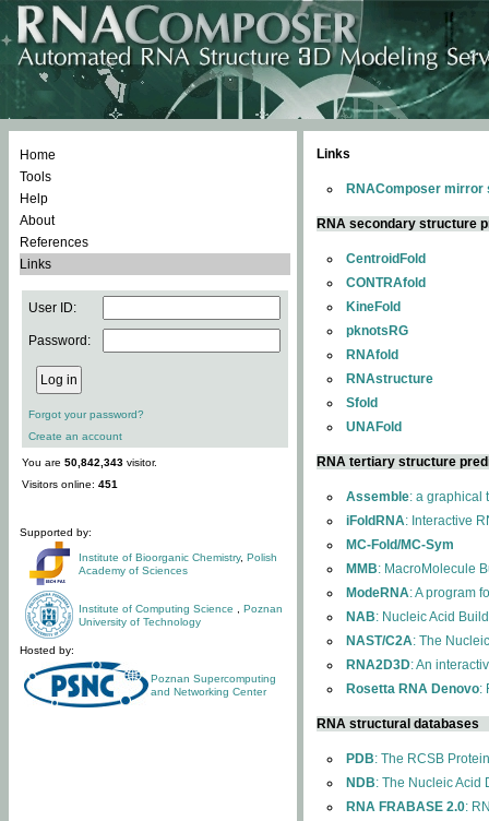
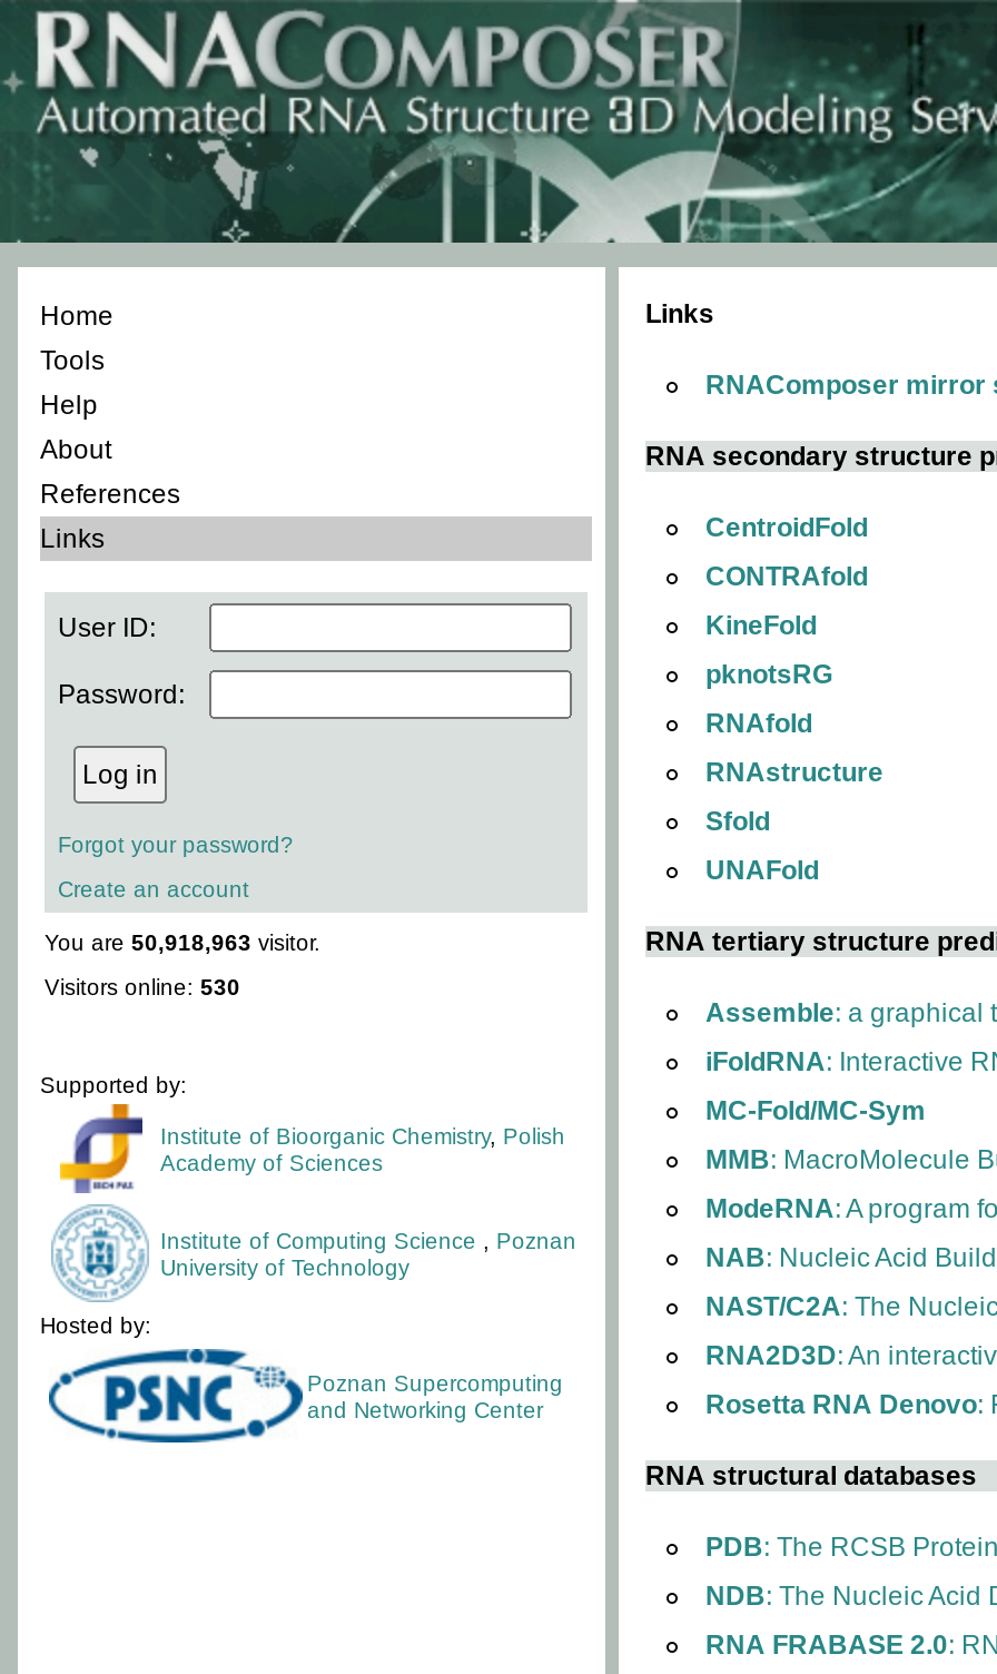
[22,456,157,468] You are 50,842,343 visitor. -> [45,930,320,955] You are 50,918,963 visitor.
[22,478,118,490] Visitors online: 451 -> [45,975,240,1000] Visitors online: 530

